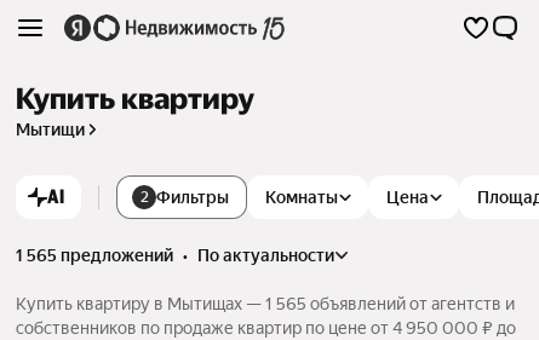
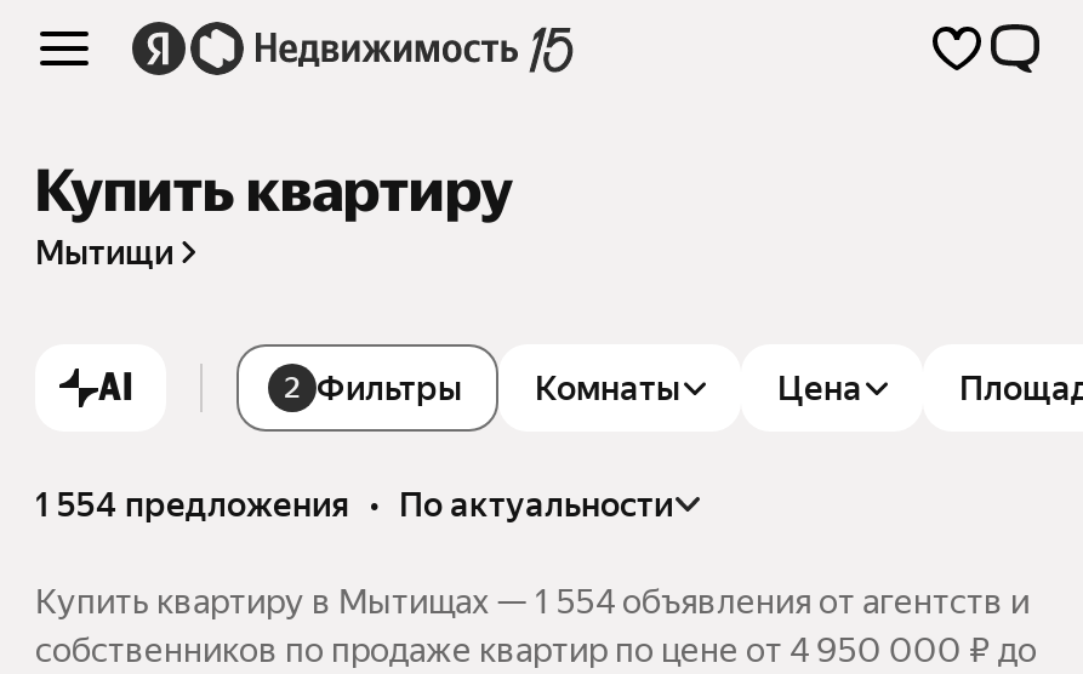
[16,245,334,265] 1 565 предложений • по актуальности -> [35,484,673,523] 1 554 предложения • по актуальности
[16,294,515,313] Купить квартиру в Мытищах — 1 565 объявлений от агентств и -> [35,581,1030,620] Купить квартиру в Мытищах — 1 554 объявления от агентств и

